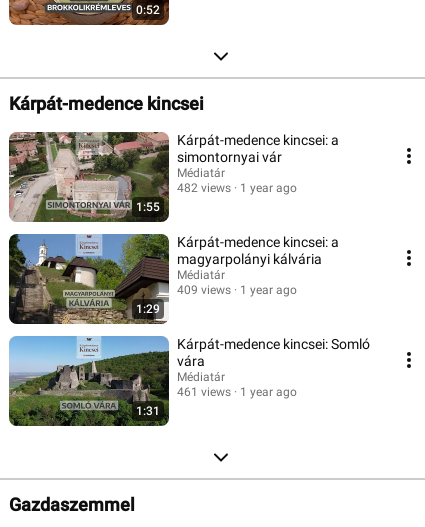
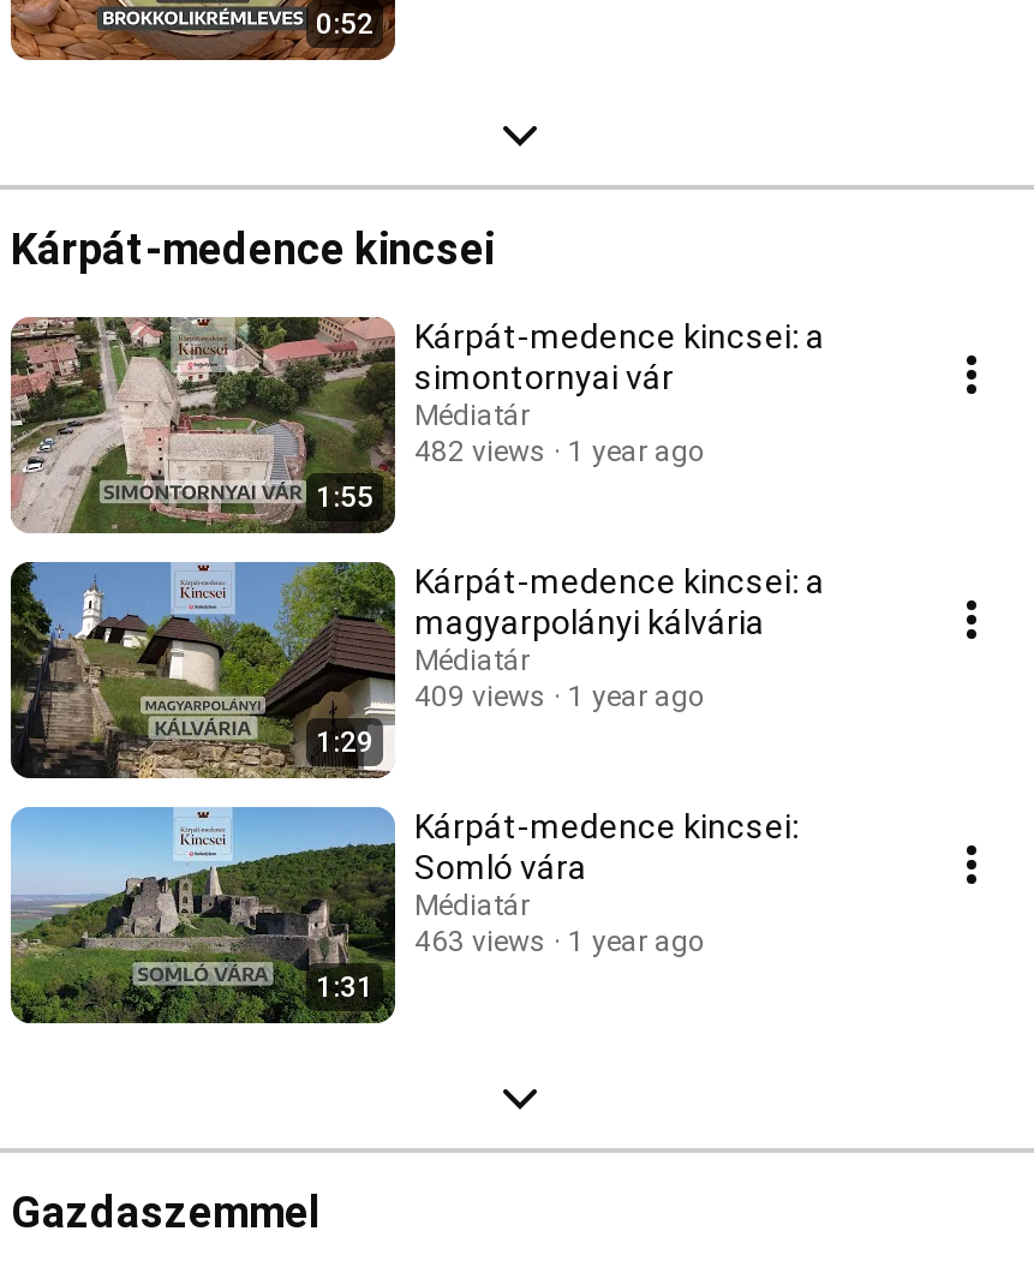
[177,385,297,399] 461 views 1 year ago -> [414,926,705,960] 463 views 1 year ago

